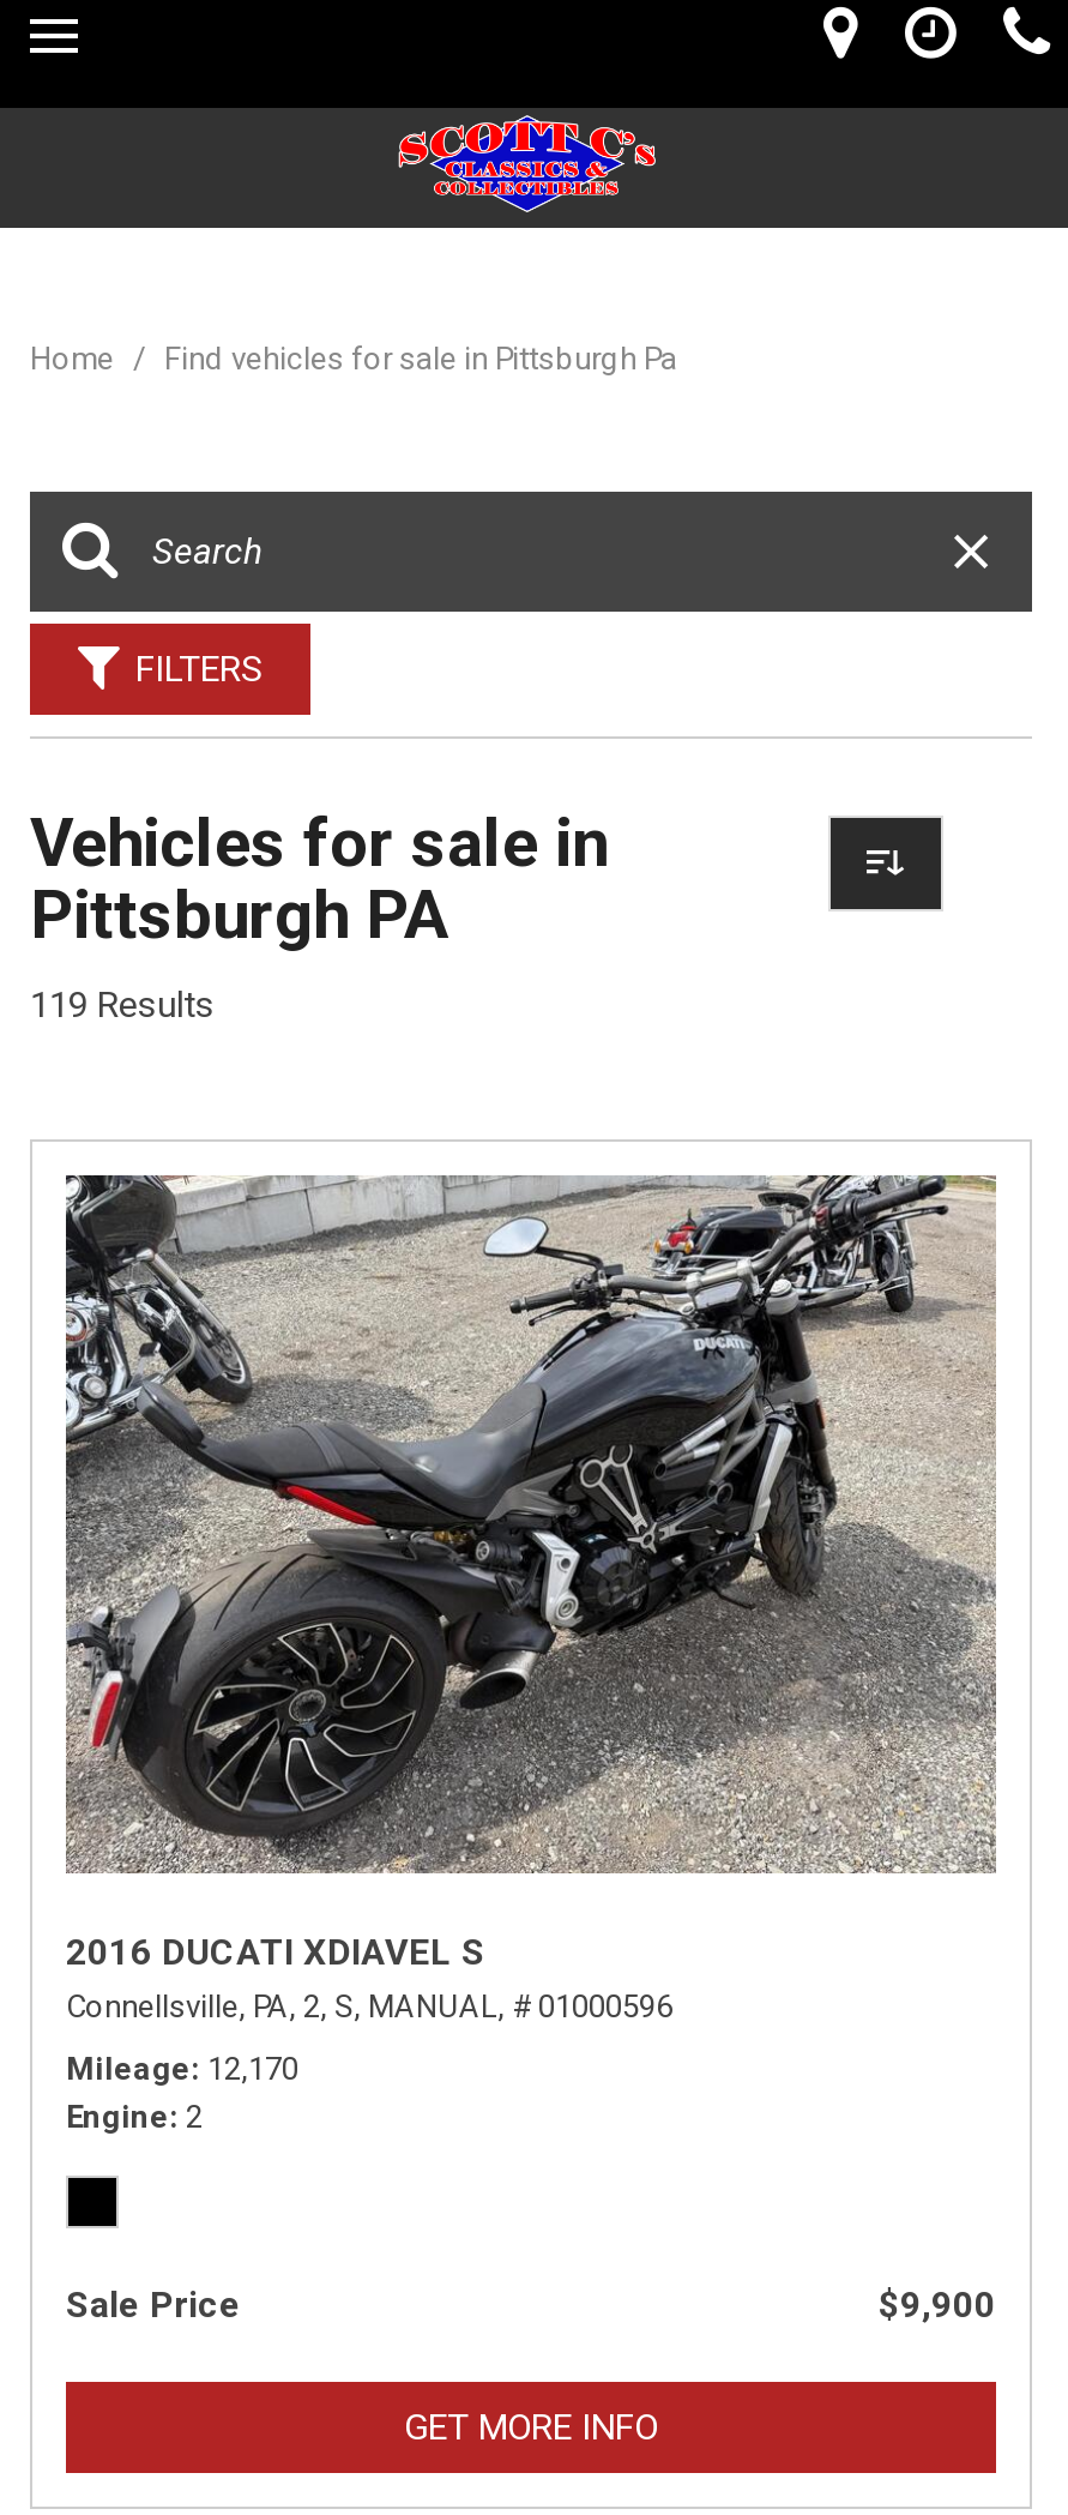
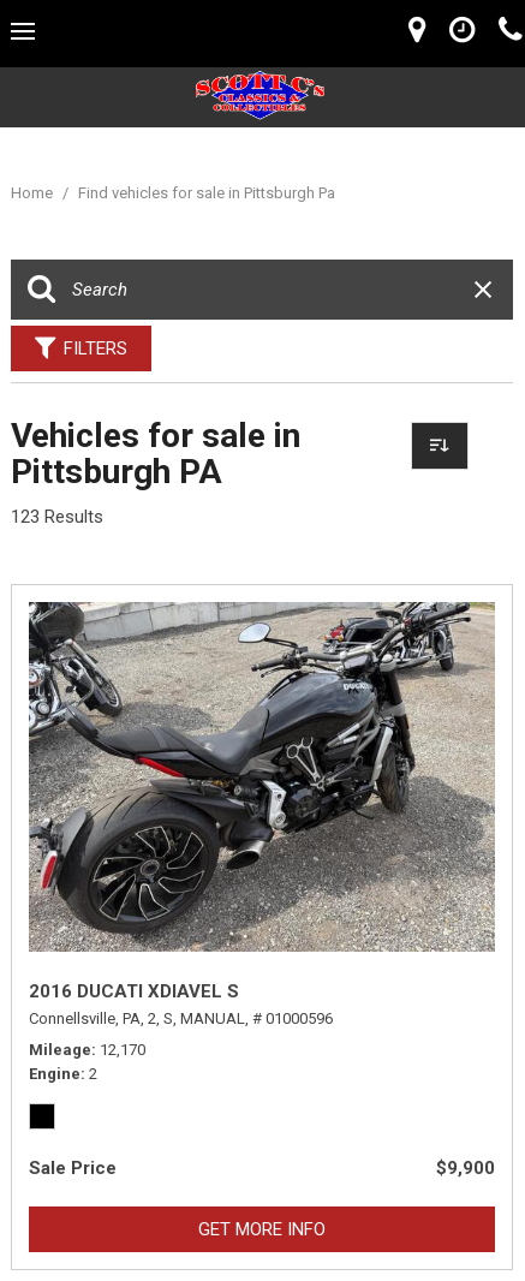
[30,983,215,1027] 119 Results -> [11,506,103,528] 123 Results

